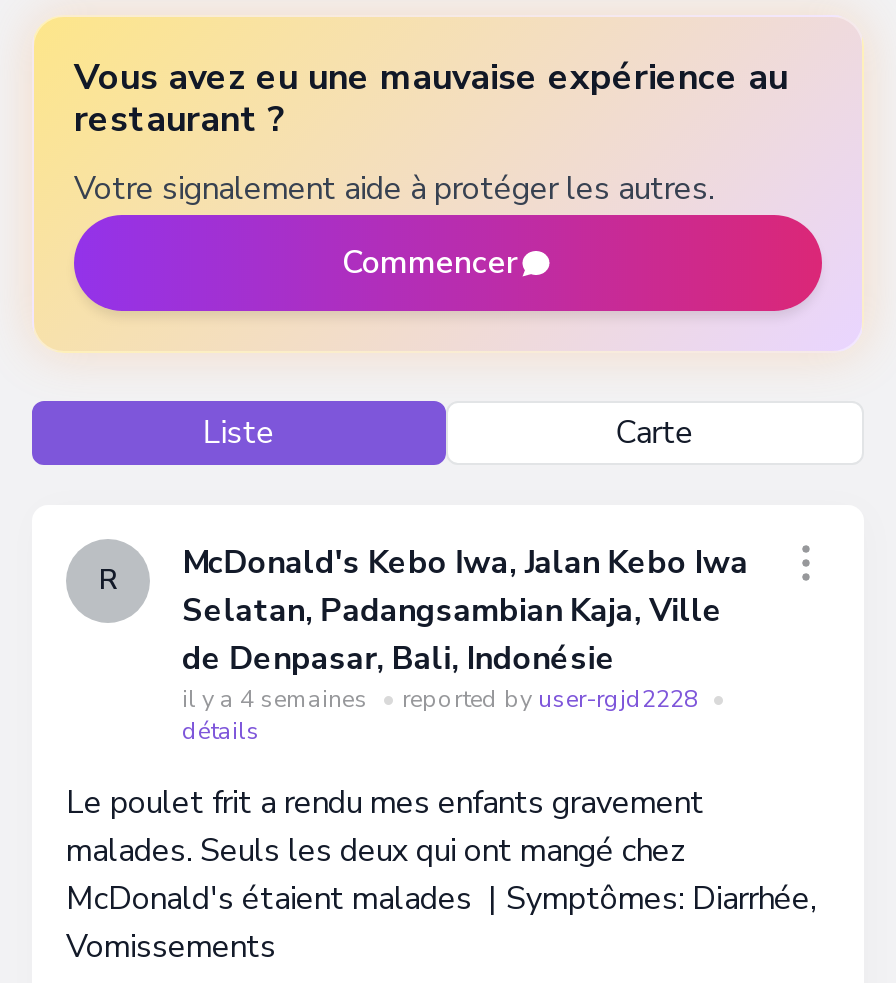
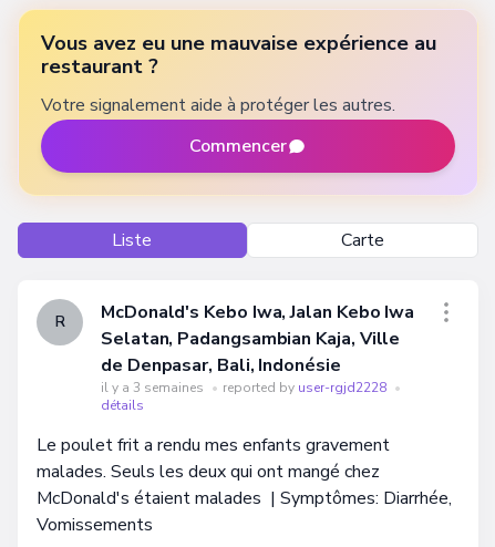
[182,682,724,714] il y a 4 semaines • reported by user-rgjd2228 • -> [101,378,401,396] il y a 3 semaines • reported by user-rgjd2228 •

